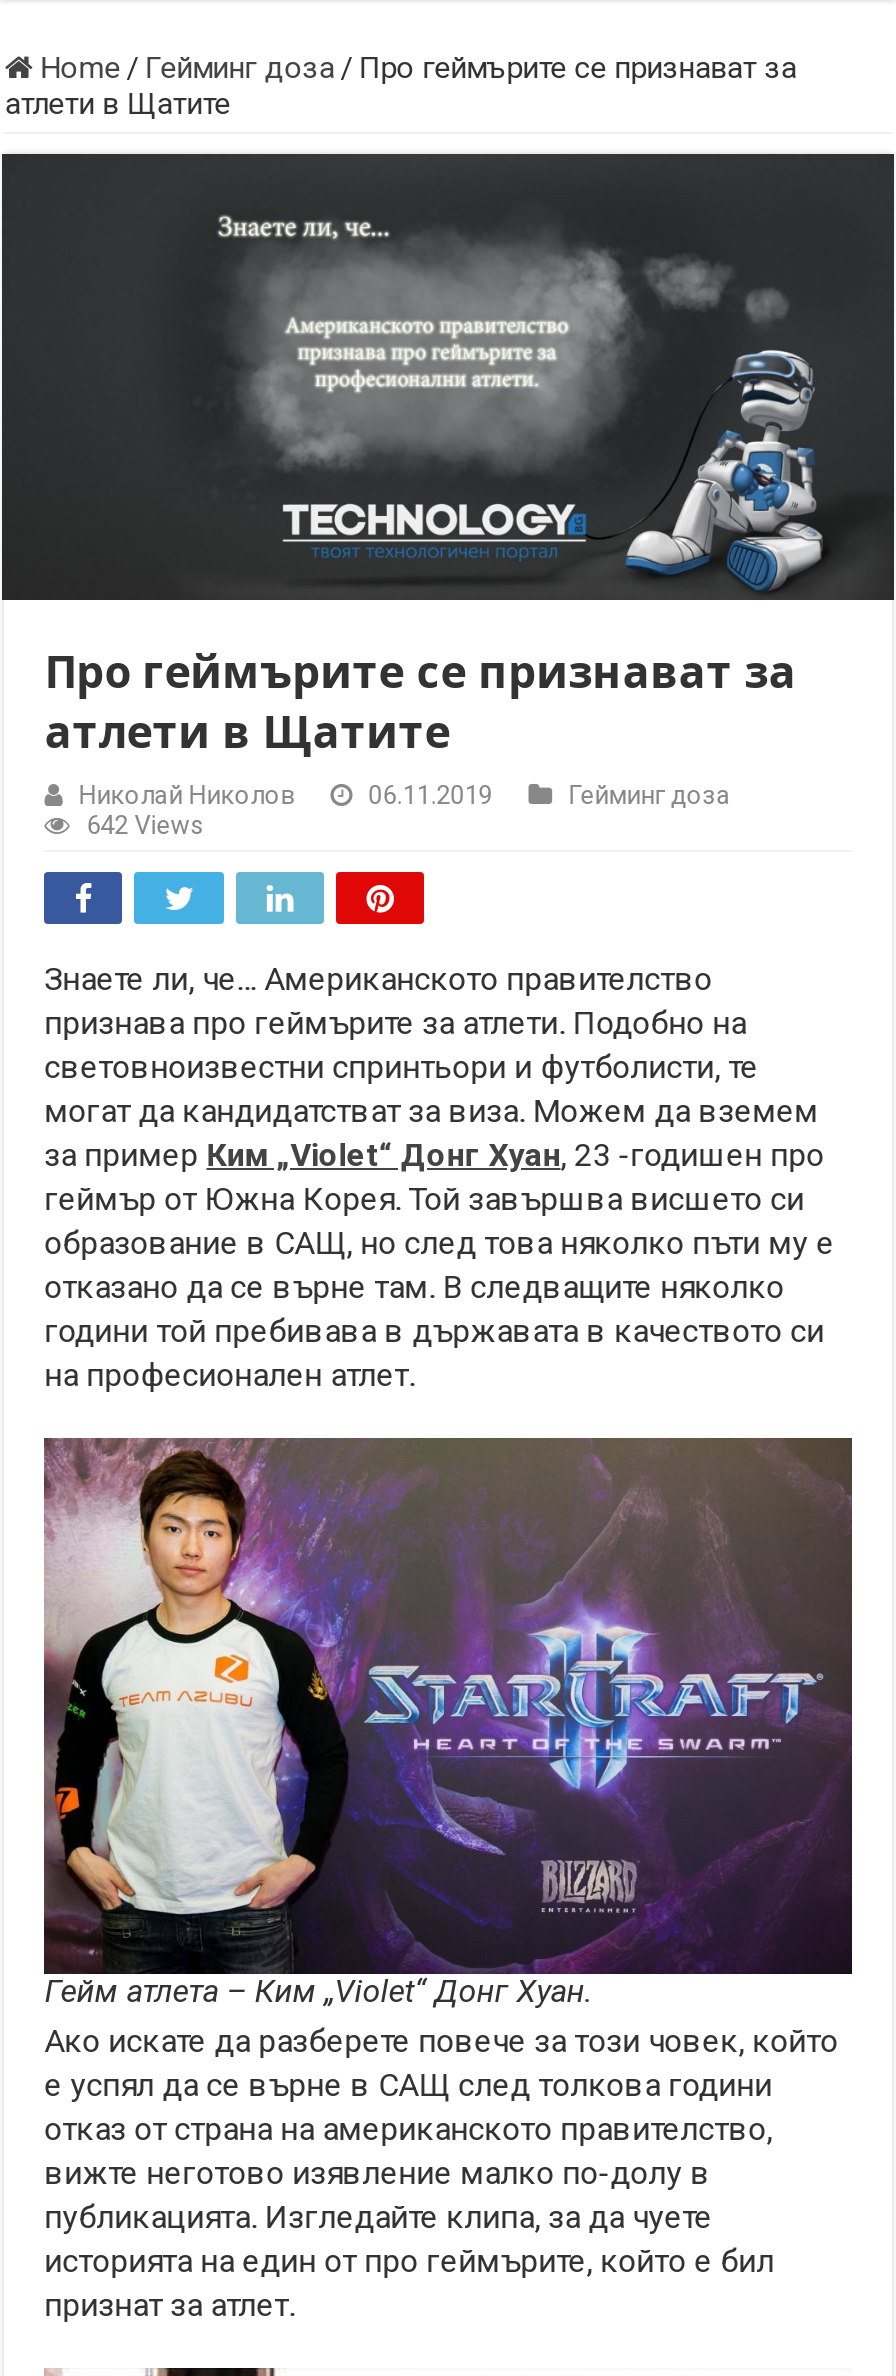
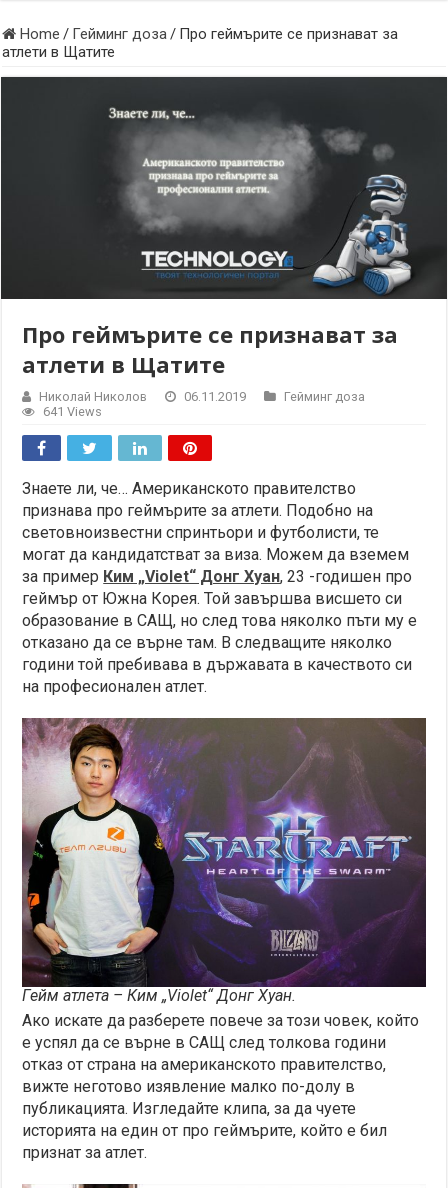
[86,809,204,839] 642 Views -> [43,404,102,419] 641 Views

